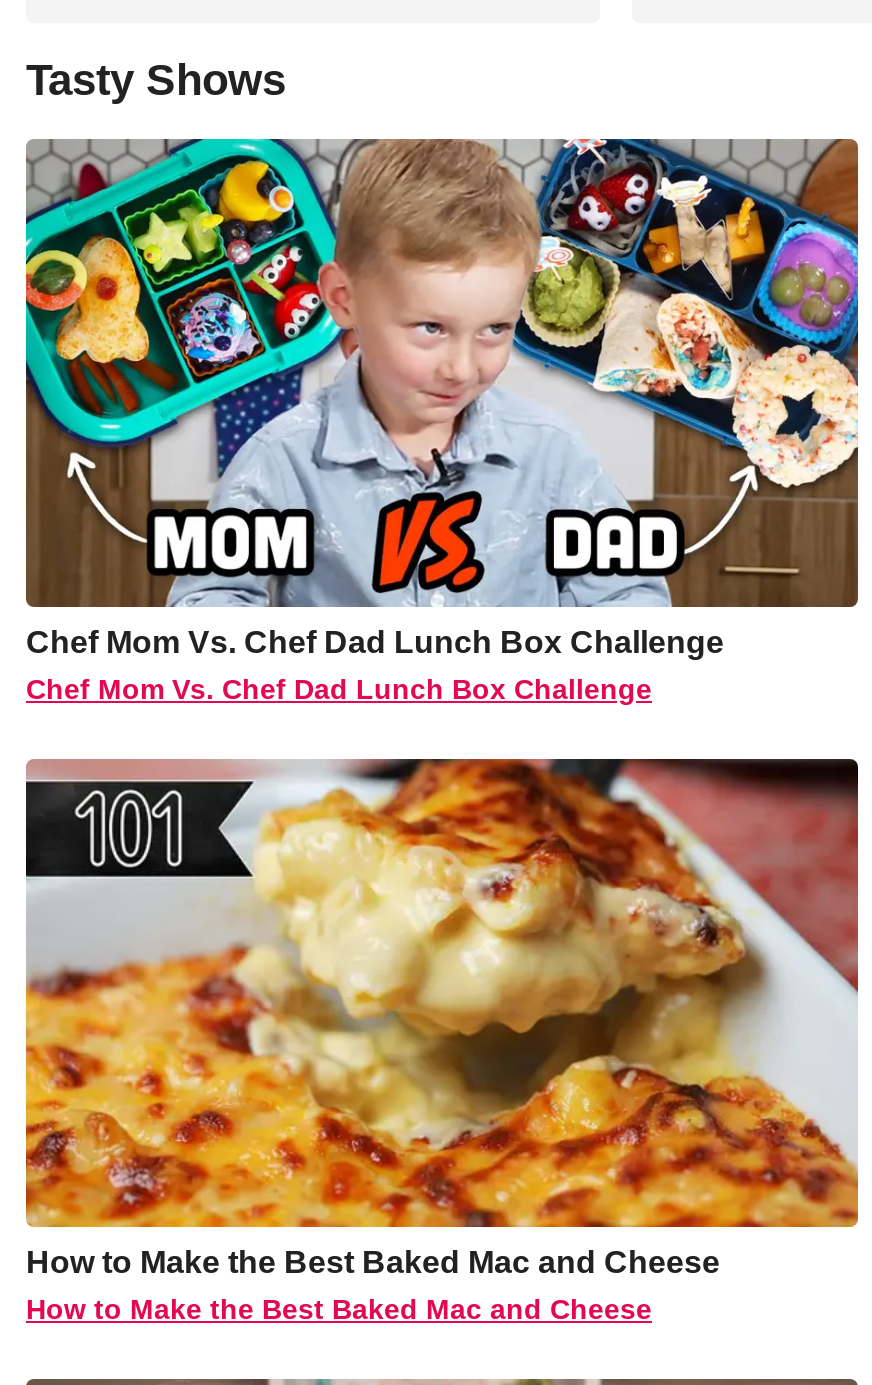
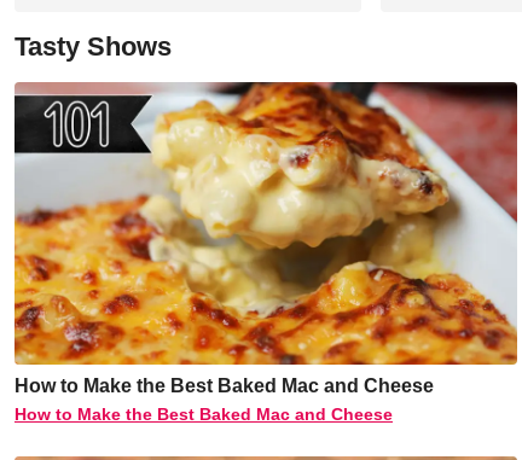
[24,137,860,704] [image] | Chef Mom Vs. Chef Dad Lunch Box Challenge | Chef Mom Vs. Chef Dad Lunch Box Challenge -> none

